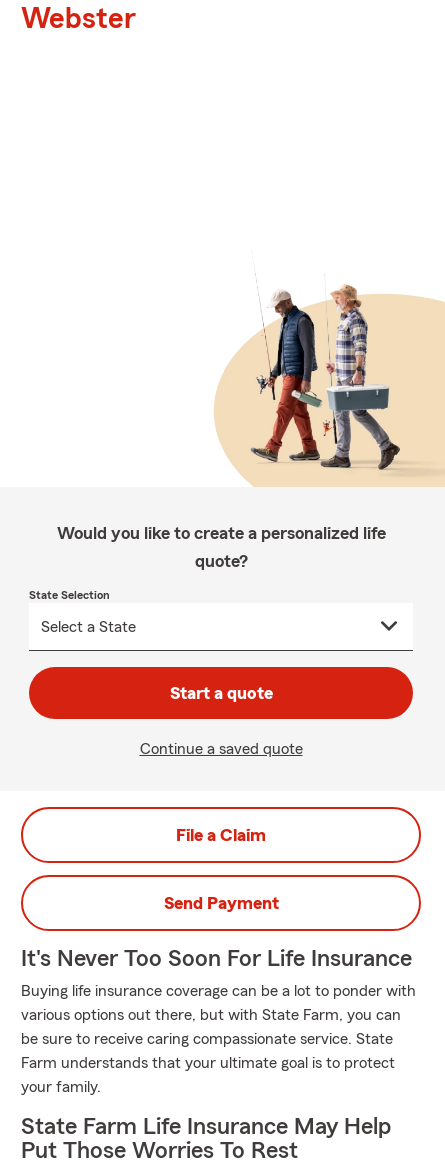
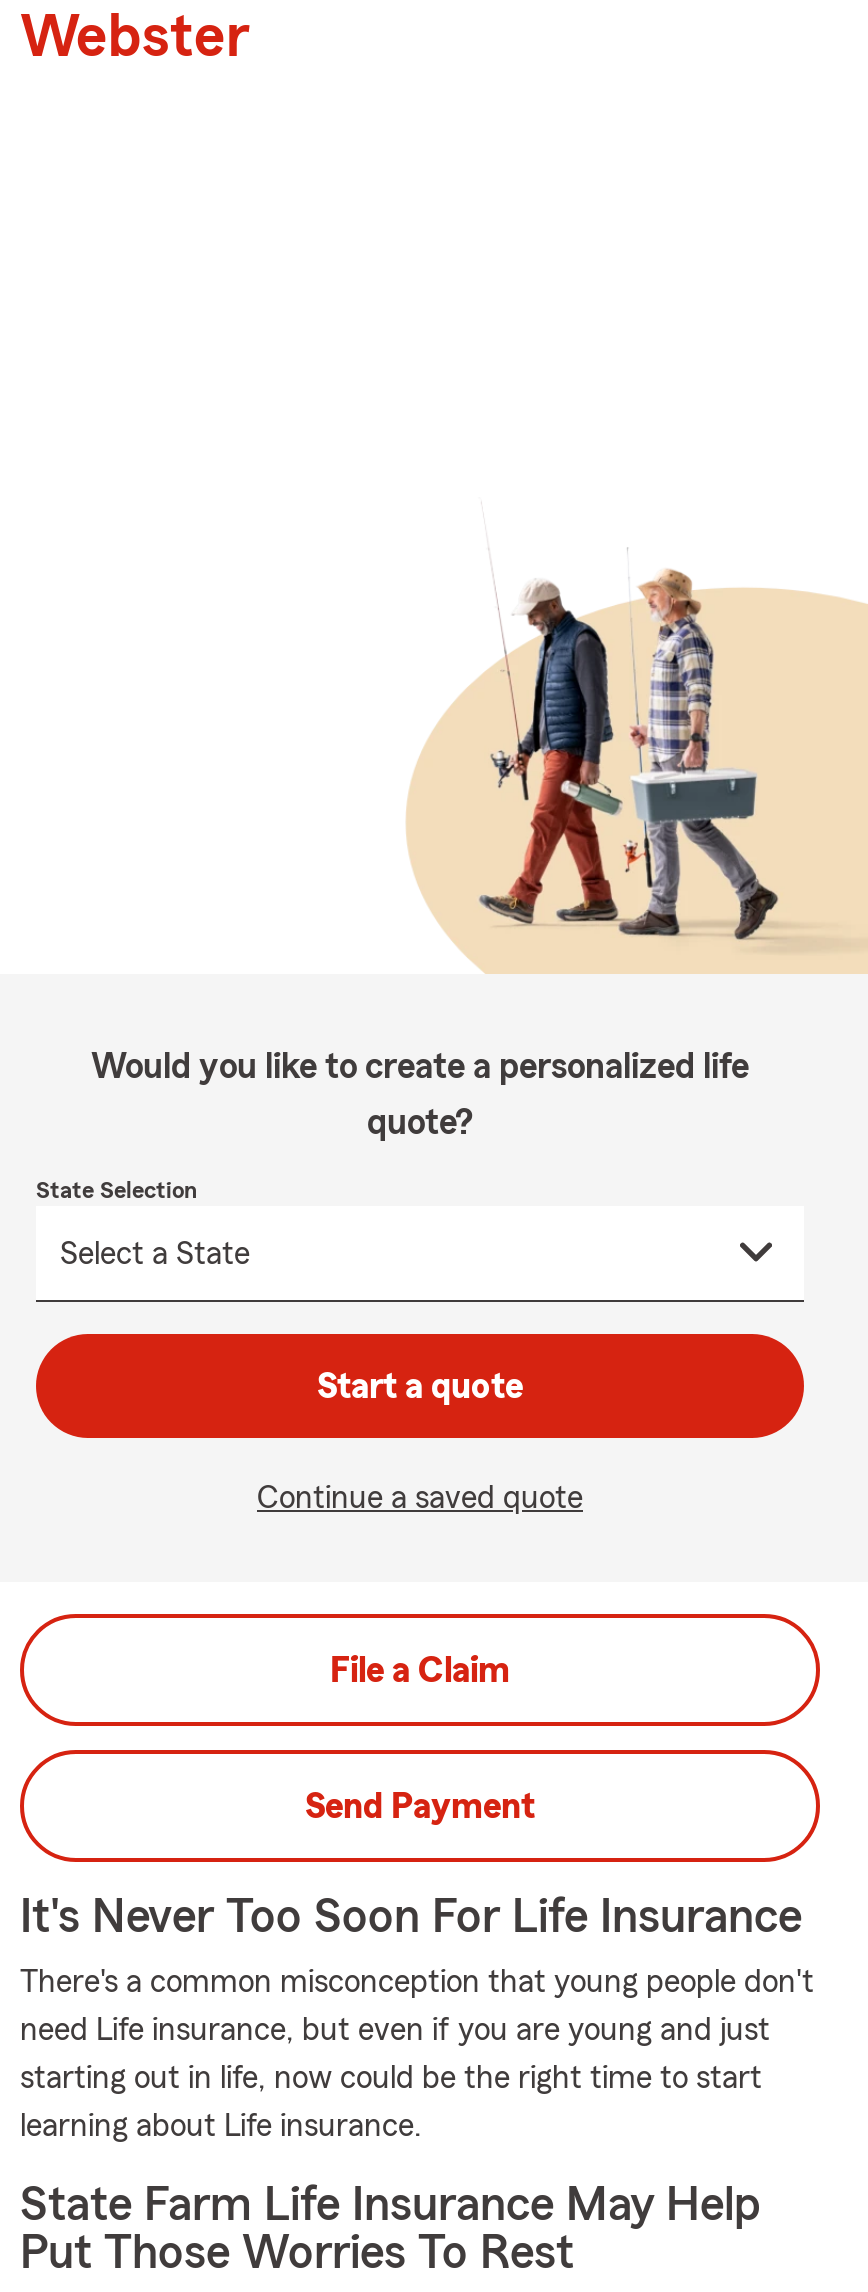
[21,983,416,1095] Buying life insurance coverage can be a lot to ponder with | various options out there, but with State Farm, you can | be sure to receive caring compassionate service. State | Farm understands that your ultimate goal is to protect | your family. -> [20,1966,814,2142] There's a common misconception that young people don't | need Life insurance, but even if you are young and just | starting out in life, now could be the right time to start | learning about Life insurance.

